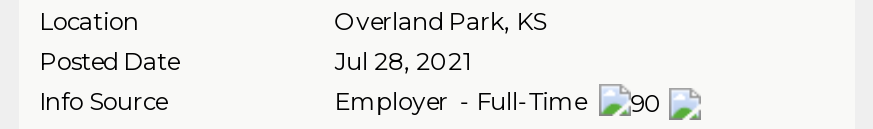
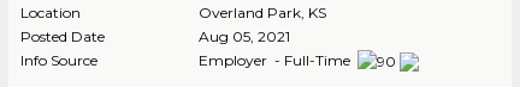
[334,45,470,75] Jul 28, 2021 -> [198,27,290,45] Aug 05, 2021

